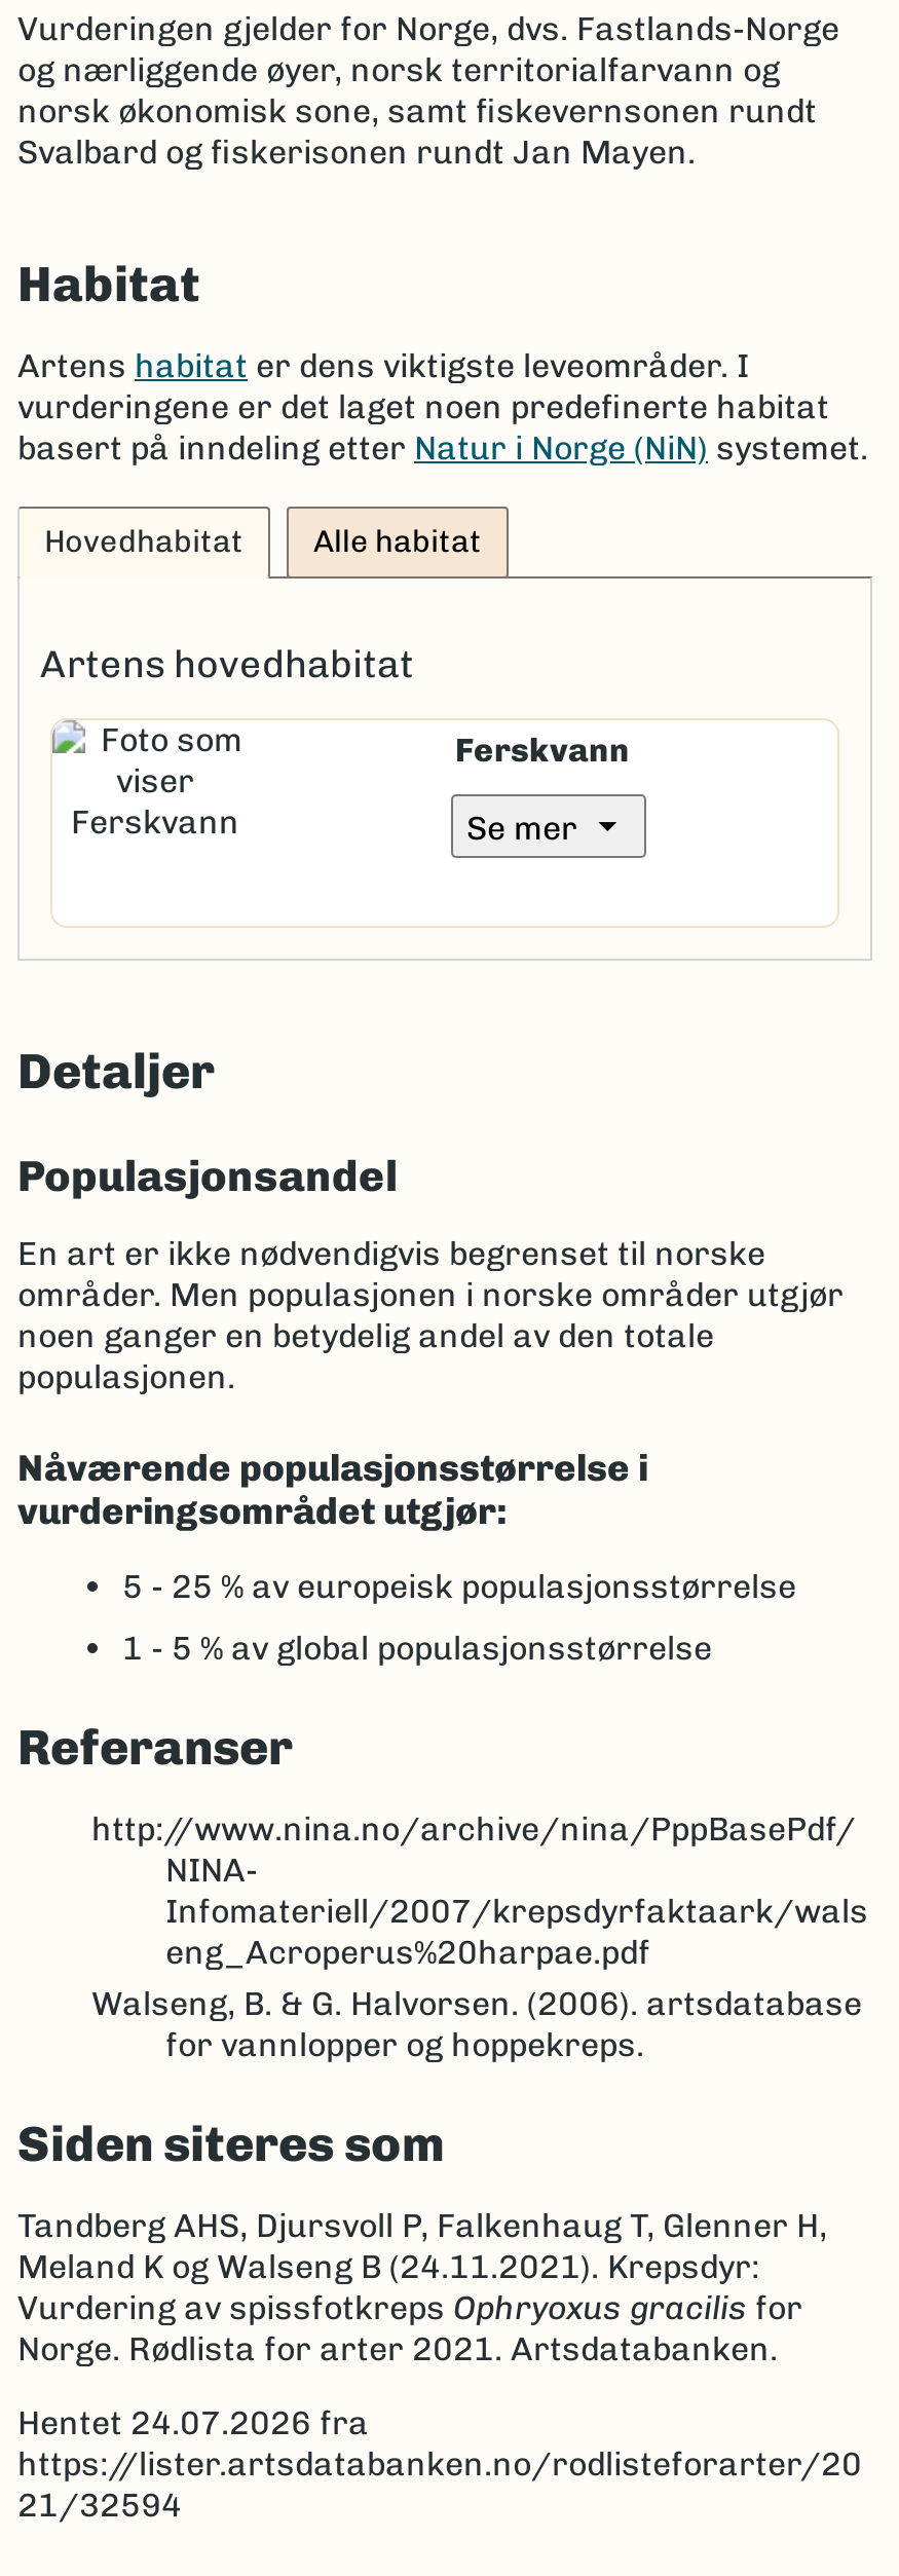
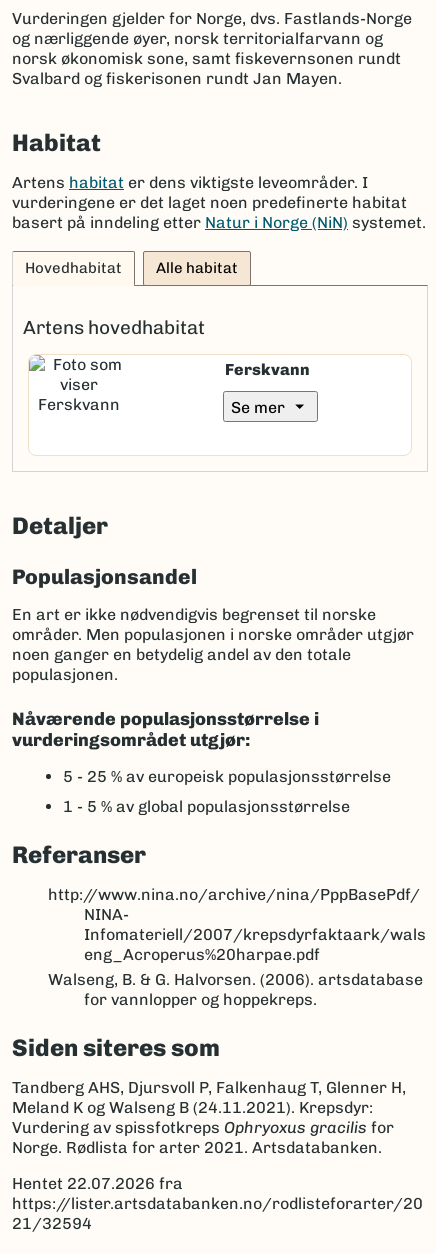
[17,2403,369,2442] Hentet 24.07.2026 fra -> [12,1174,183,1193] Hentet 22.07.2026 fra

